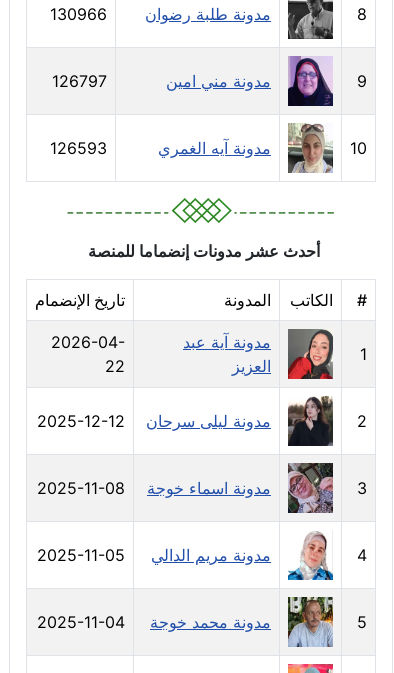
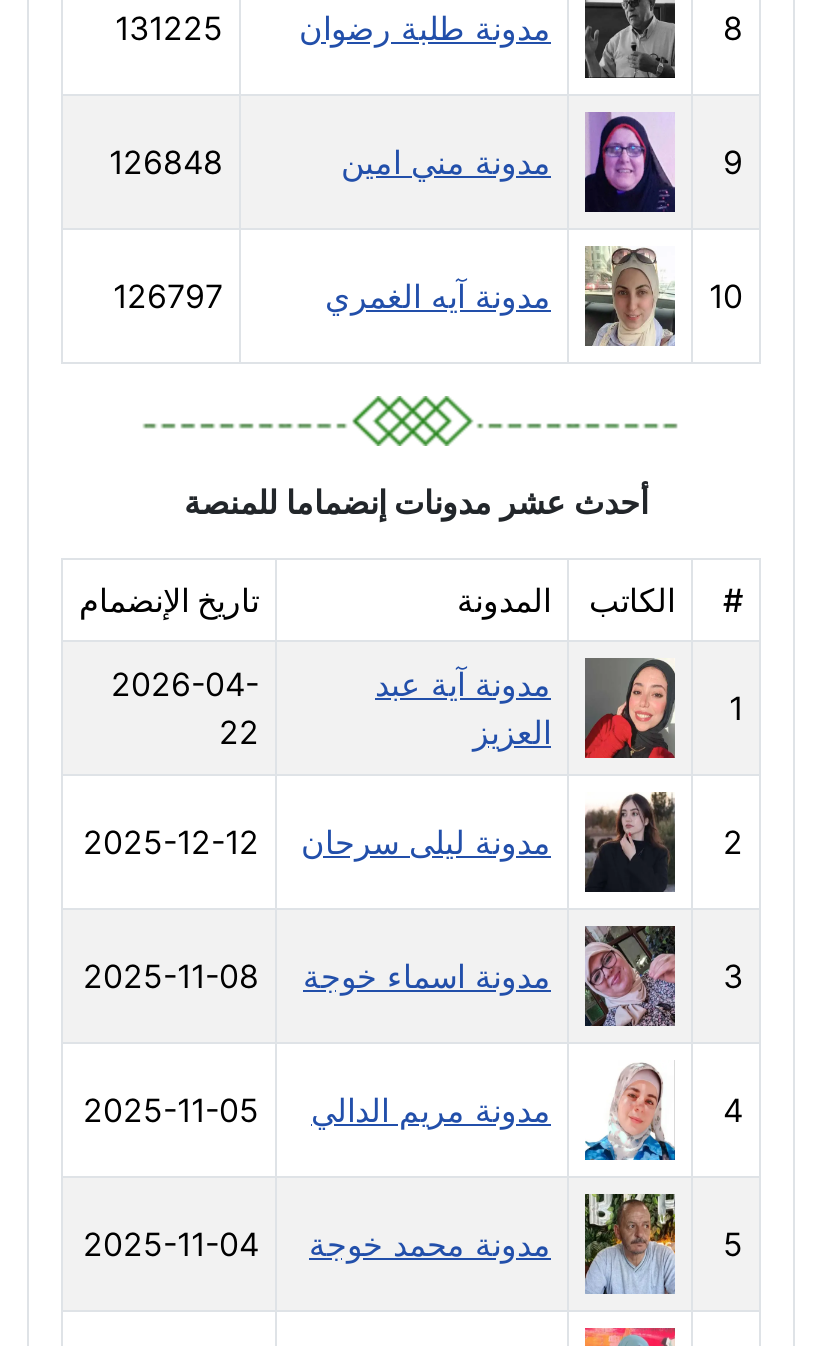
[50,4,271,24] مدونة طلبة رضوان 130966 -> [115,9,551,49] مدونة طلبة رضوان 131225
[52,71,107,91] 126797 -> [109,143,223,183] 126848
[50,138,107,158] 126593 -> [113,277,223,317] 126797

